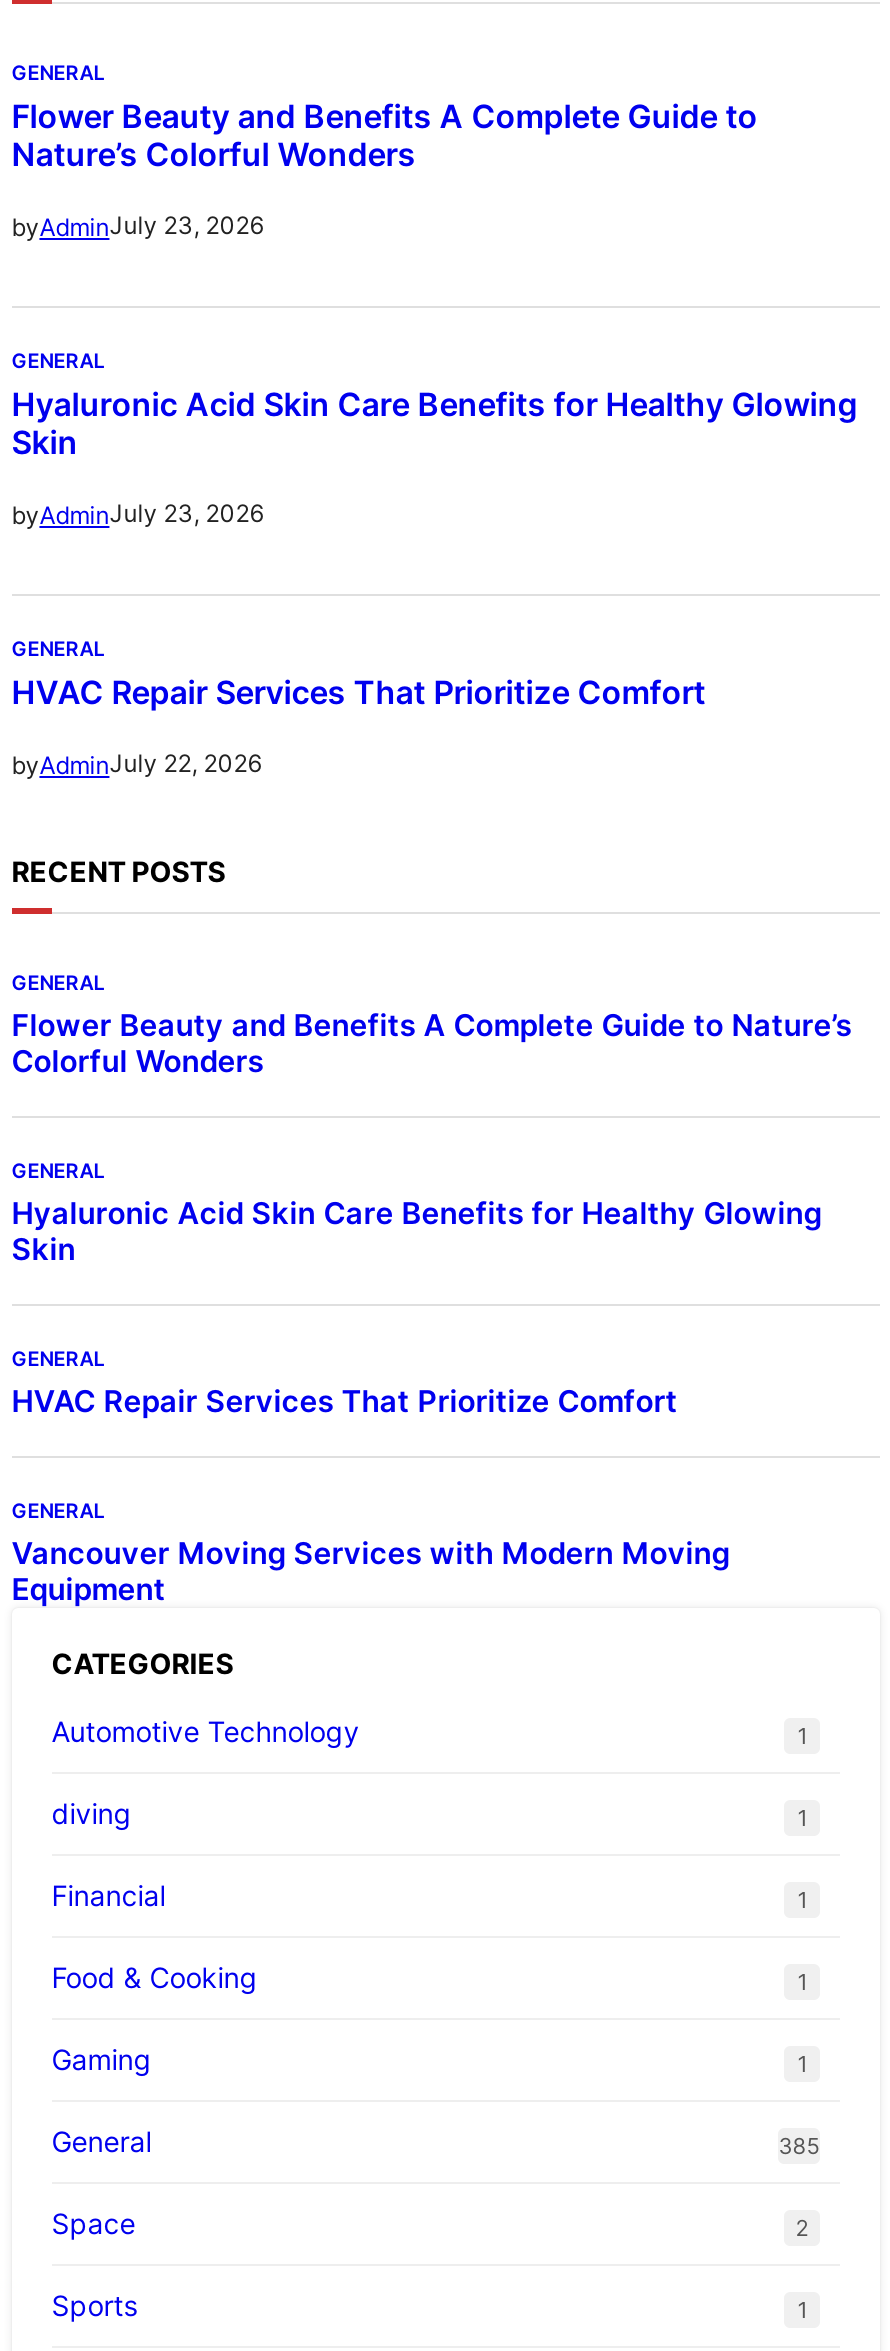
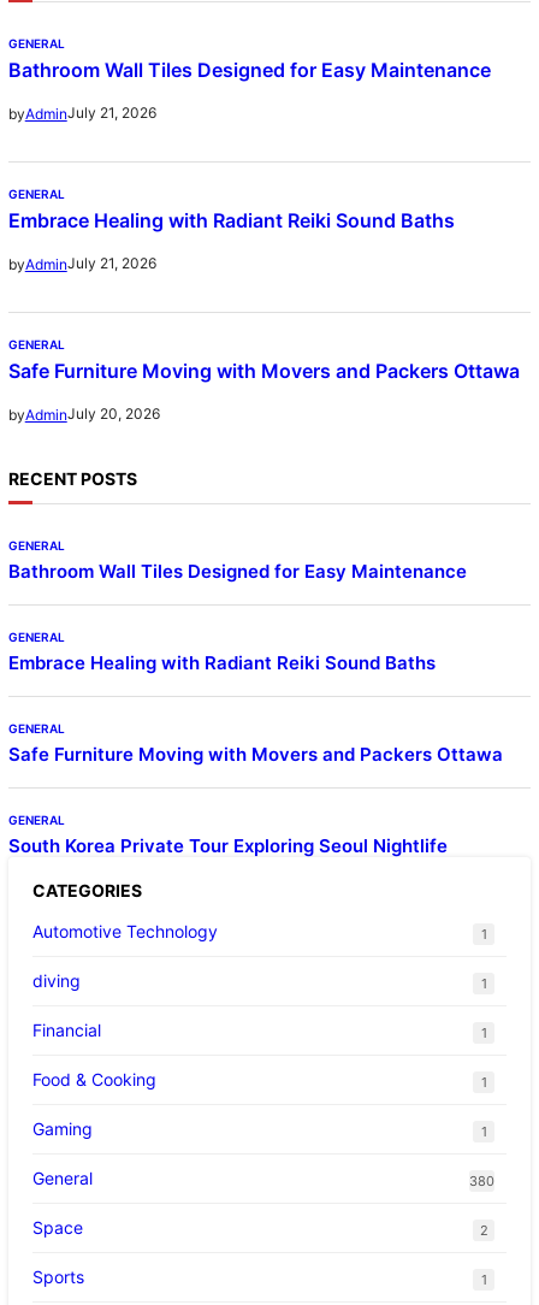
[11,95,757,173] Flower Beauty and Benefits A Complete Guide to | Nature’s Colorful Wonders -> [8,57,491,81] Bathroom Wall Tiles Designed for Easy Maintenance
[11,210,263,241] byAdminJuly 23, 2026 -> [8,104,156,122] byAdminJuly 21, 2026
[11,383,857,461] Hyaluronic Acid Skin Care Benefits for Healthy Glowing | Skin -> [8,208,454,232] Embrace Healing with Radiant Reiki Sound Baths
[11,498,263,529] byAdminJuly 23, 2026 -> [8,254,156,273] byAdminJuly 21, 2026
[11,671,705,711] HVAC Repair Services That Prioritize Comfort -> [8,358,519,382] Safe Furniture Moving with Movers and Packers Ottawa
[11,748,261,779] byAdminJuly 22, 2026 -> [8,405,160,423] byAdminJuly 20, 2026
[11,1005,851,1079] Flower Beauty and Benefits A Complete Guide to Nature’s | Colorful Wonders -> [8,559,466,582] Bathroom Wall Tiles Designed for Easy Maintenance
[11,1193,821,1267] Hyaluronic Acid Skin Care Benefits for Healthy Glowing | Skin -> [8,651,435,674] Embrace Healing with Radiant Reiki Sound Baths
[11,1381,677,1419] HVAC Repair Services That Prioritize Comfort -> [8,742,503,765] Safe Furniture Moving with Movers and Packers Ottawa
[11,1533,729,1607] Vancouver Moving Services with Modern Moving | Equipment -> [8,834,447,857] South Korea Private Tour Exploring Seoul Nightlife
[779,2131,821,2159] 385 -> [470,1172,495,1189] 380

